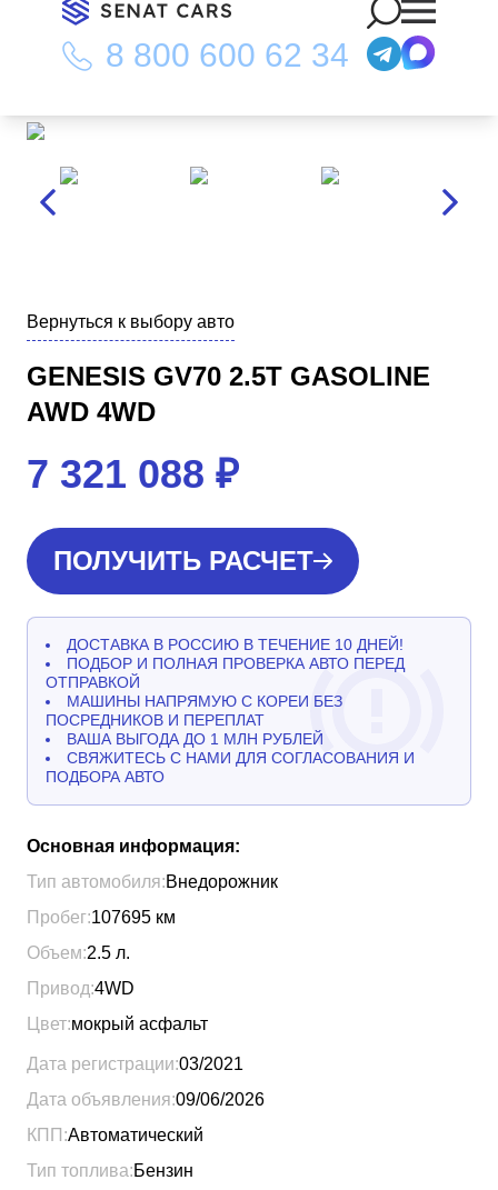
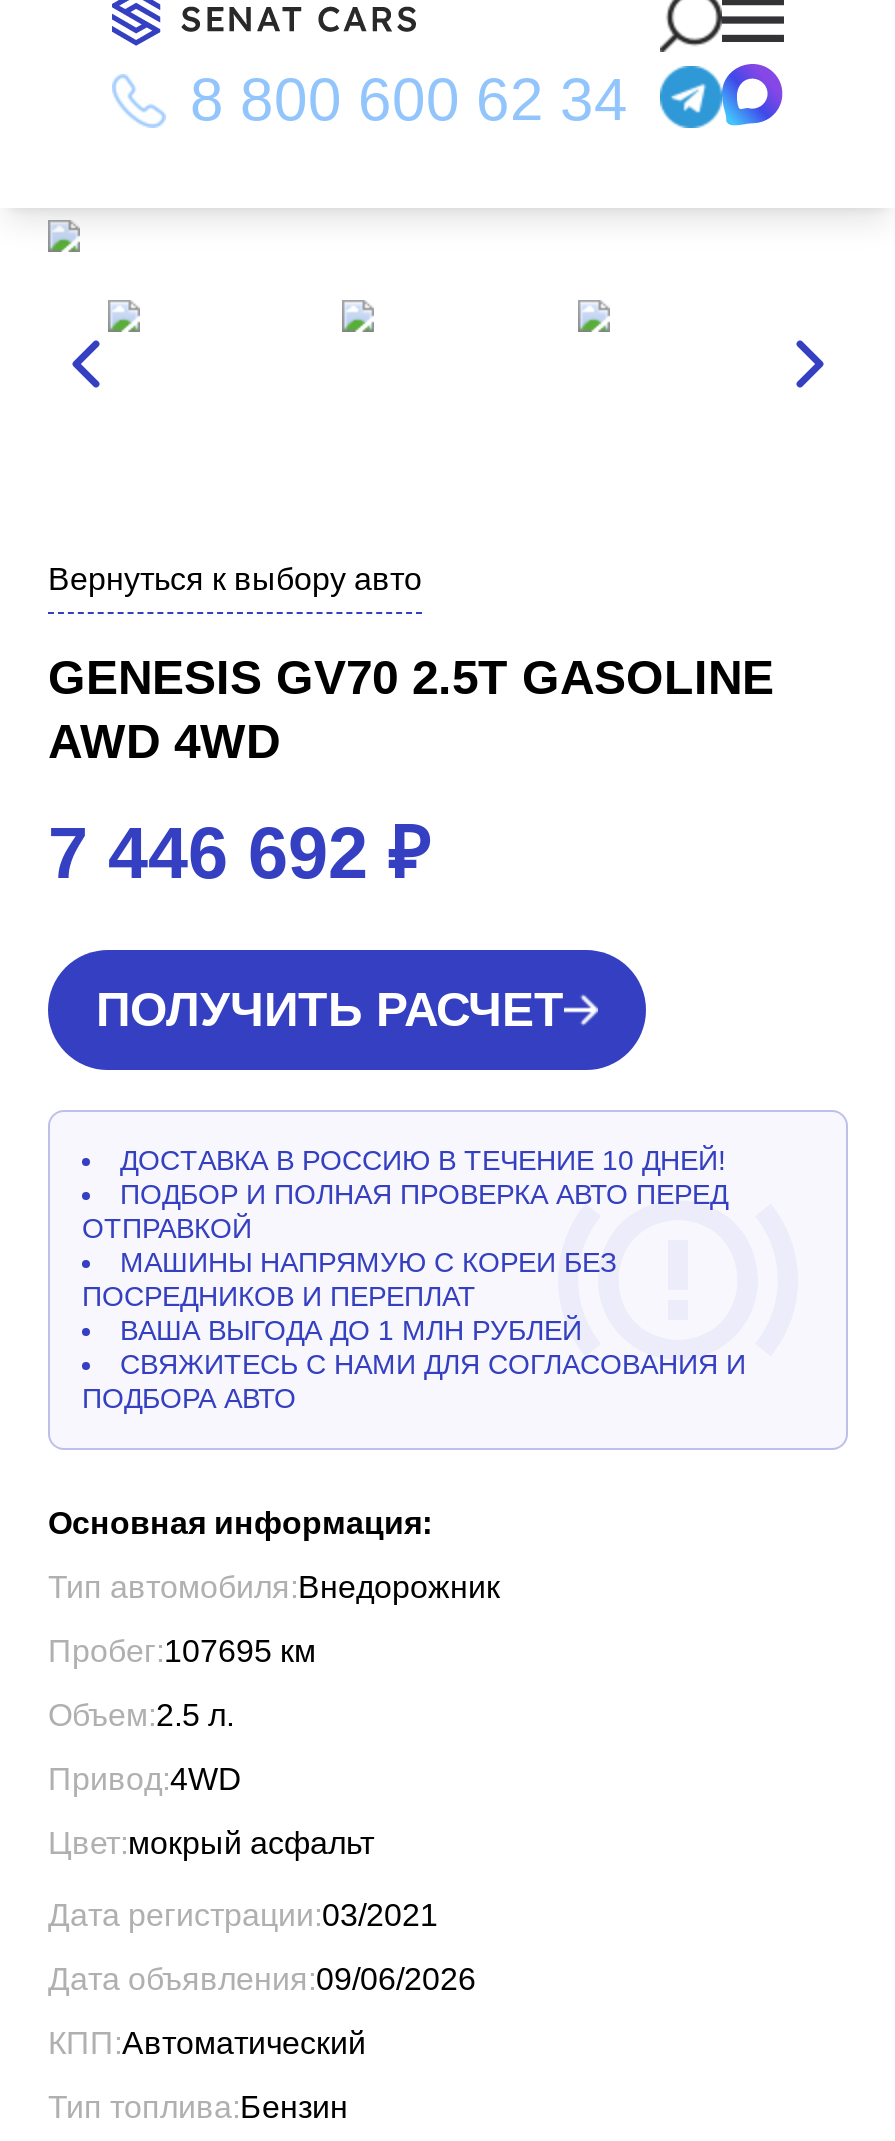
[27,451,239,497] 7 321 088 ₽ -> [48,812,430,894] 7 446 692 ₽

